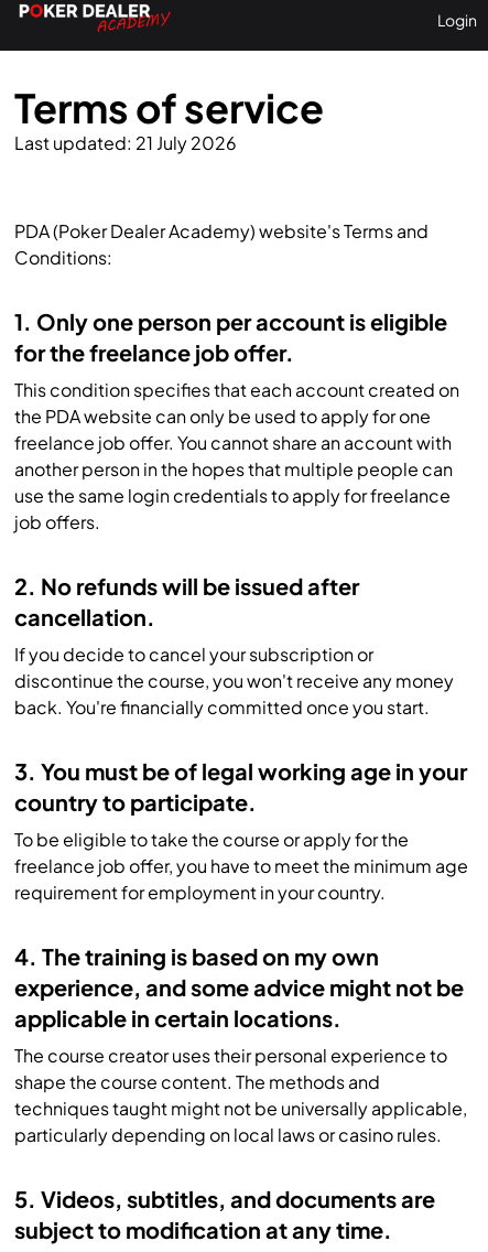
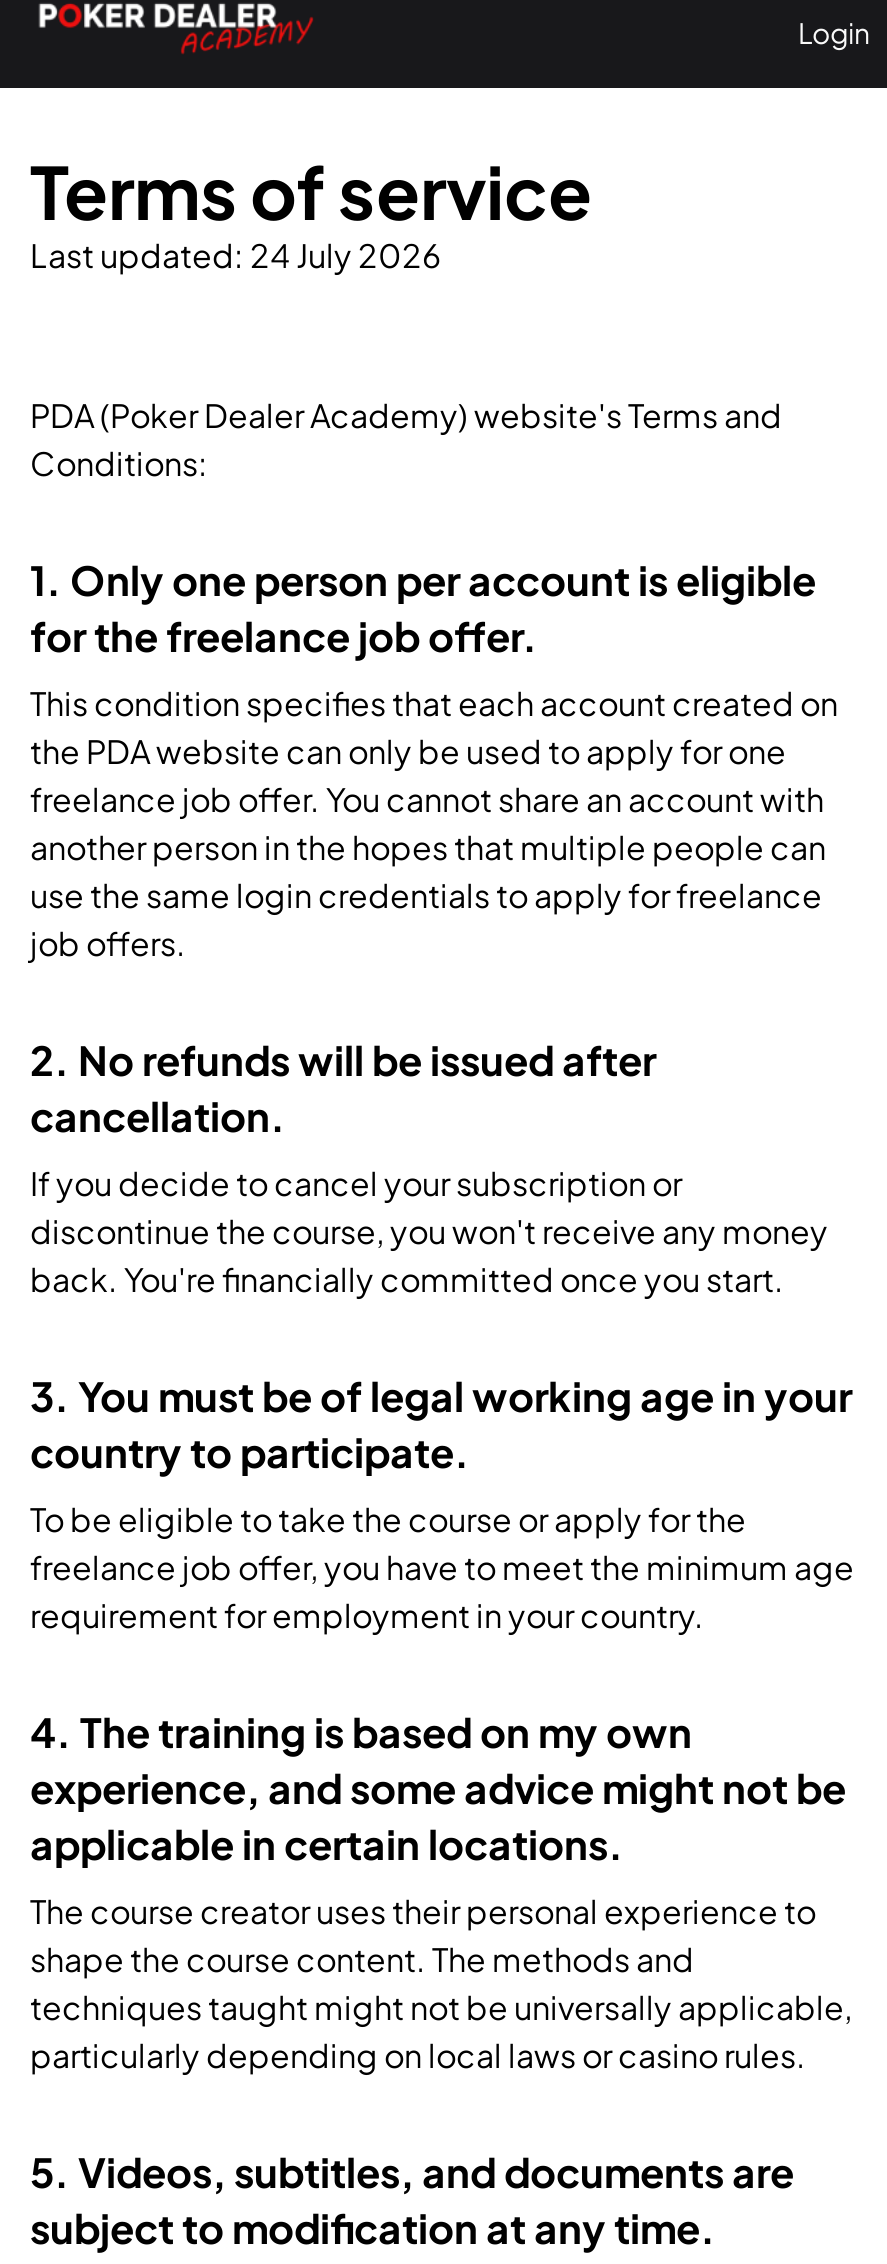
[14,131,237,154] Last updated: 21 July 2026 -> [30,233,442,275] Last updated: 24 July 2026

